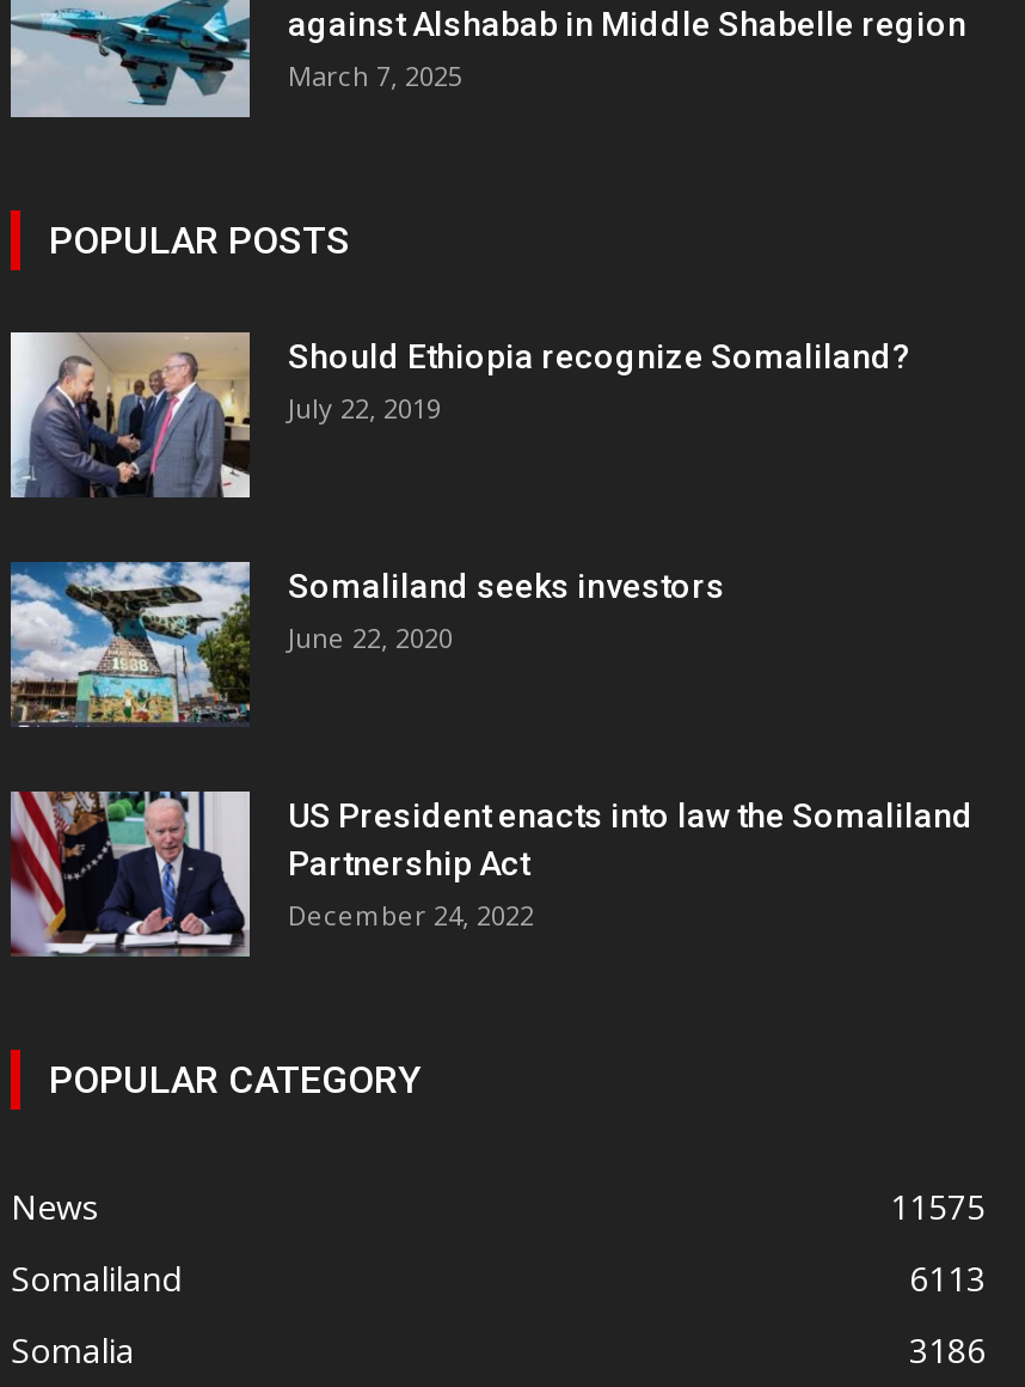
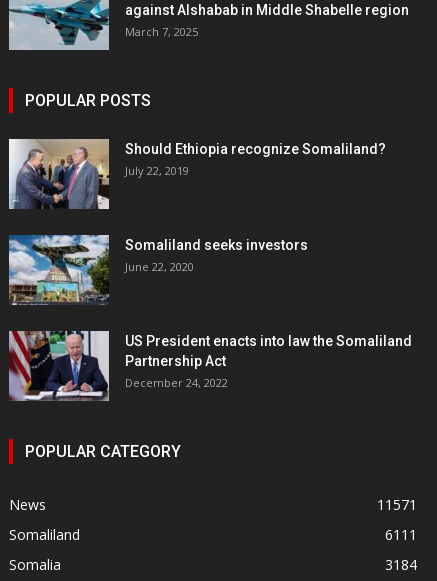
[890,1184,986,1229] 11575 -> [377,495,417,514] 11571
[909,1255,986,1301] 6113 -> [385,525,417,544] 6111
[909,1327,986,1373] 3186 -> [385,555,417,574] 3184

